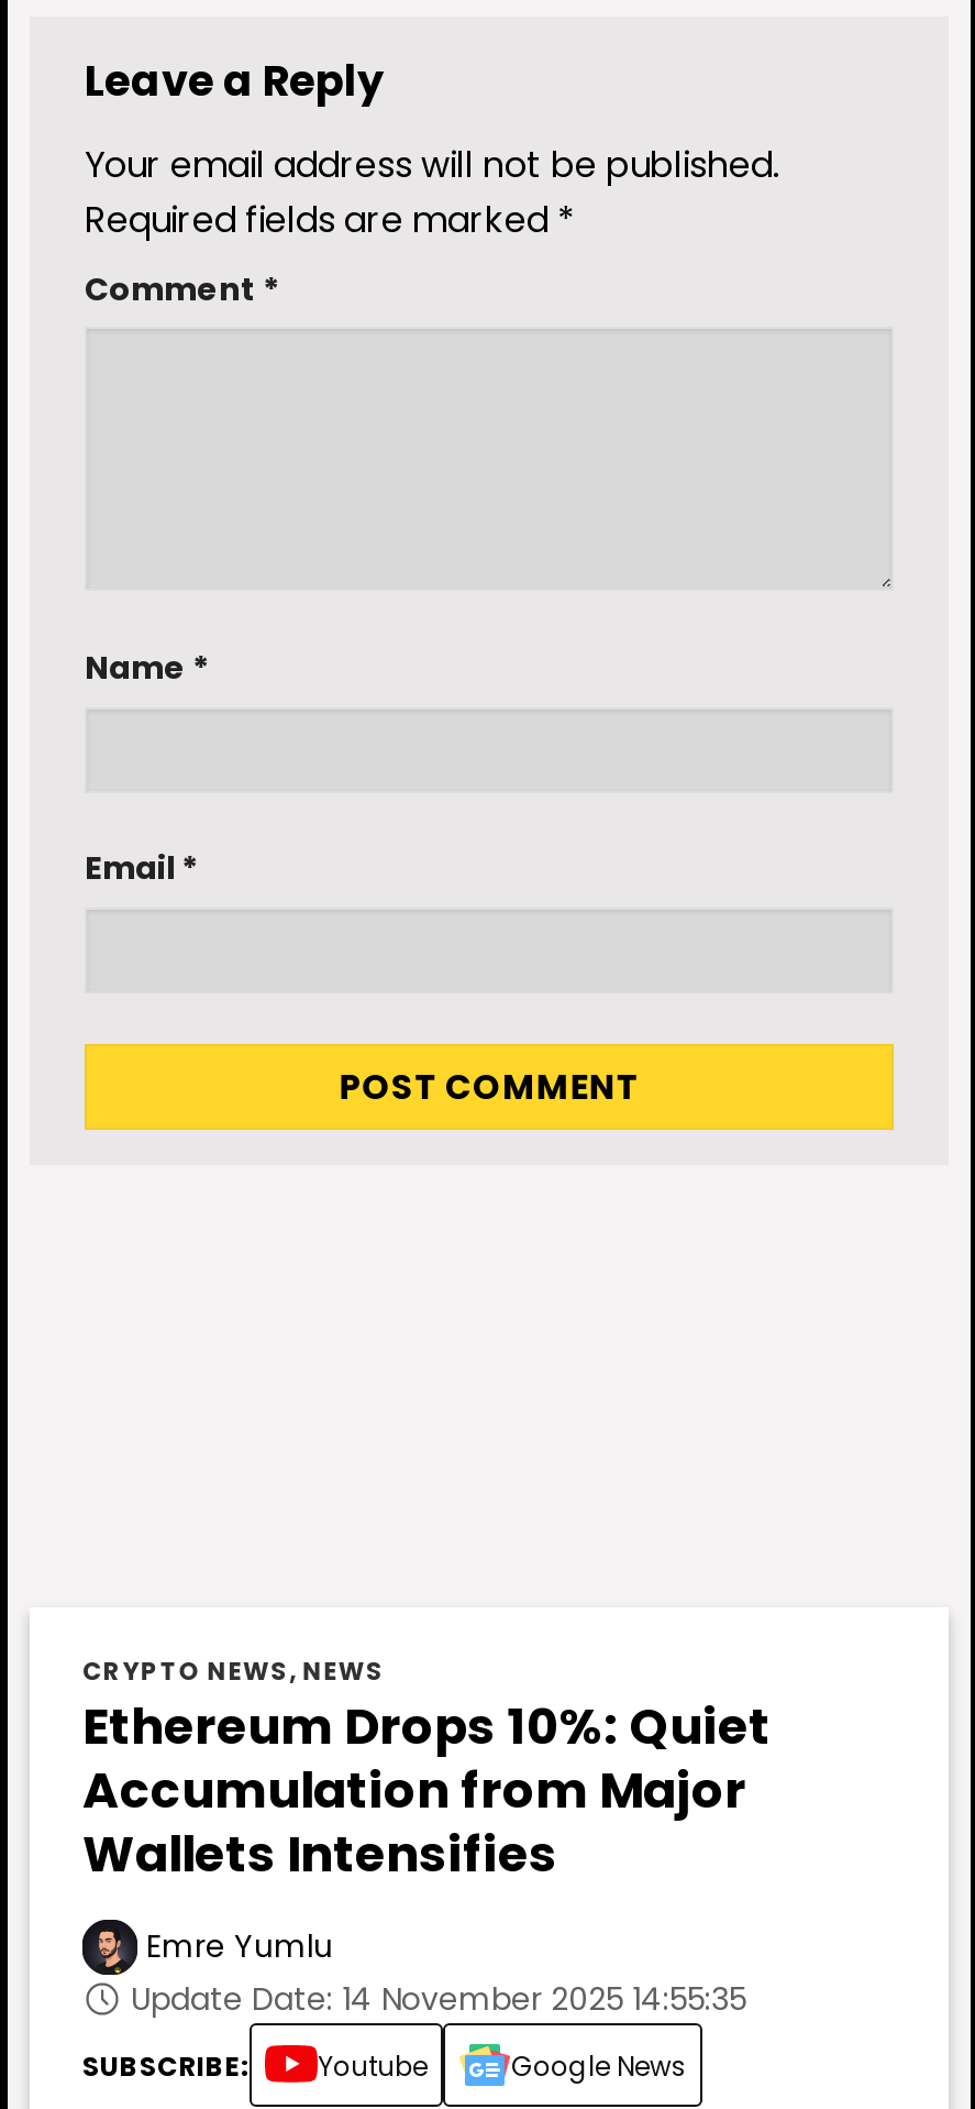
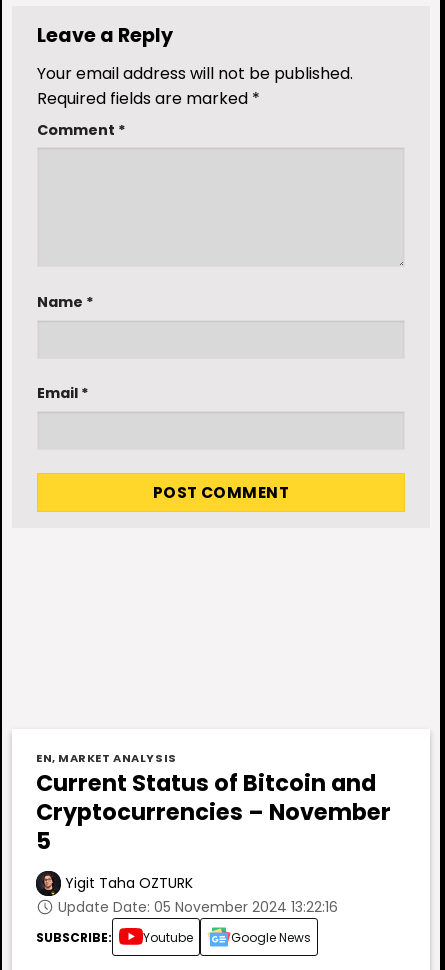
[82,1653,771,1889] CRYPTO NEWS, NEWS | Ethereum Drops 10%: Quiet | Accumulation from Major | Wallets Intensifies -> [36,750,391,857] EN, MARKET ANALYSIS | Current Status of Bitcoin and | Cryptocurrencies – November | 5
[122,1924,746,2022] Emre Yumlu | Update Date: 14 November 2025 14:55:35 -> [54,873,338,917] Yigit Taha OZTURK | Update Date: 05 November 2024 13:22:16

